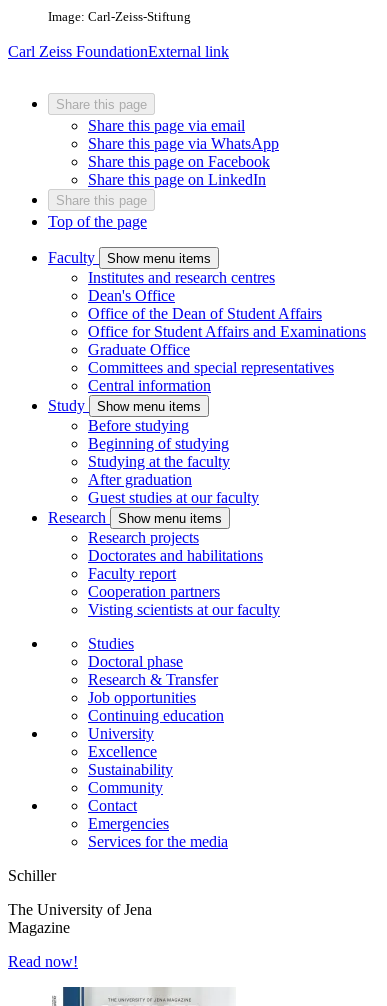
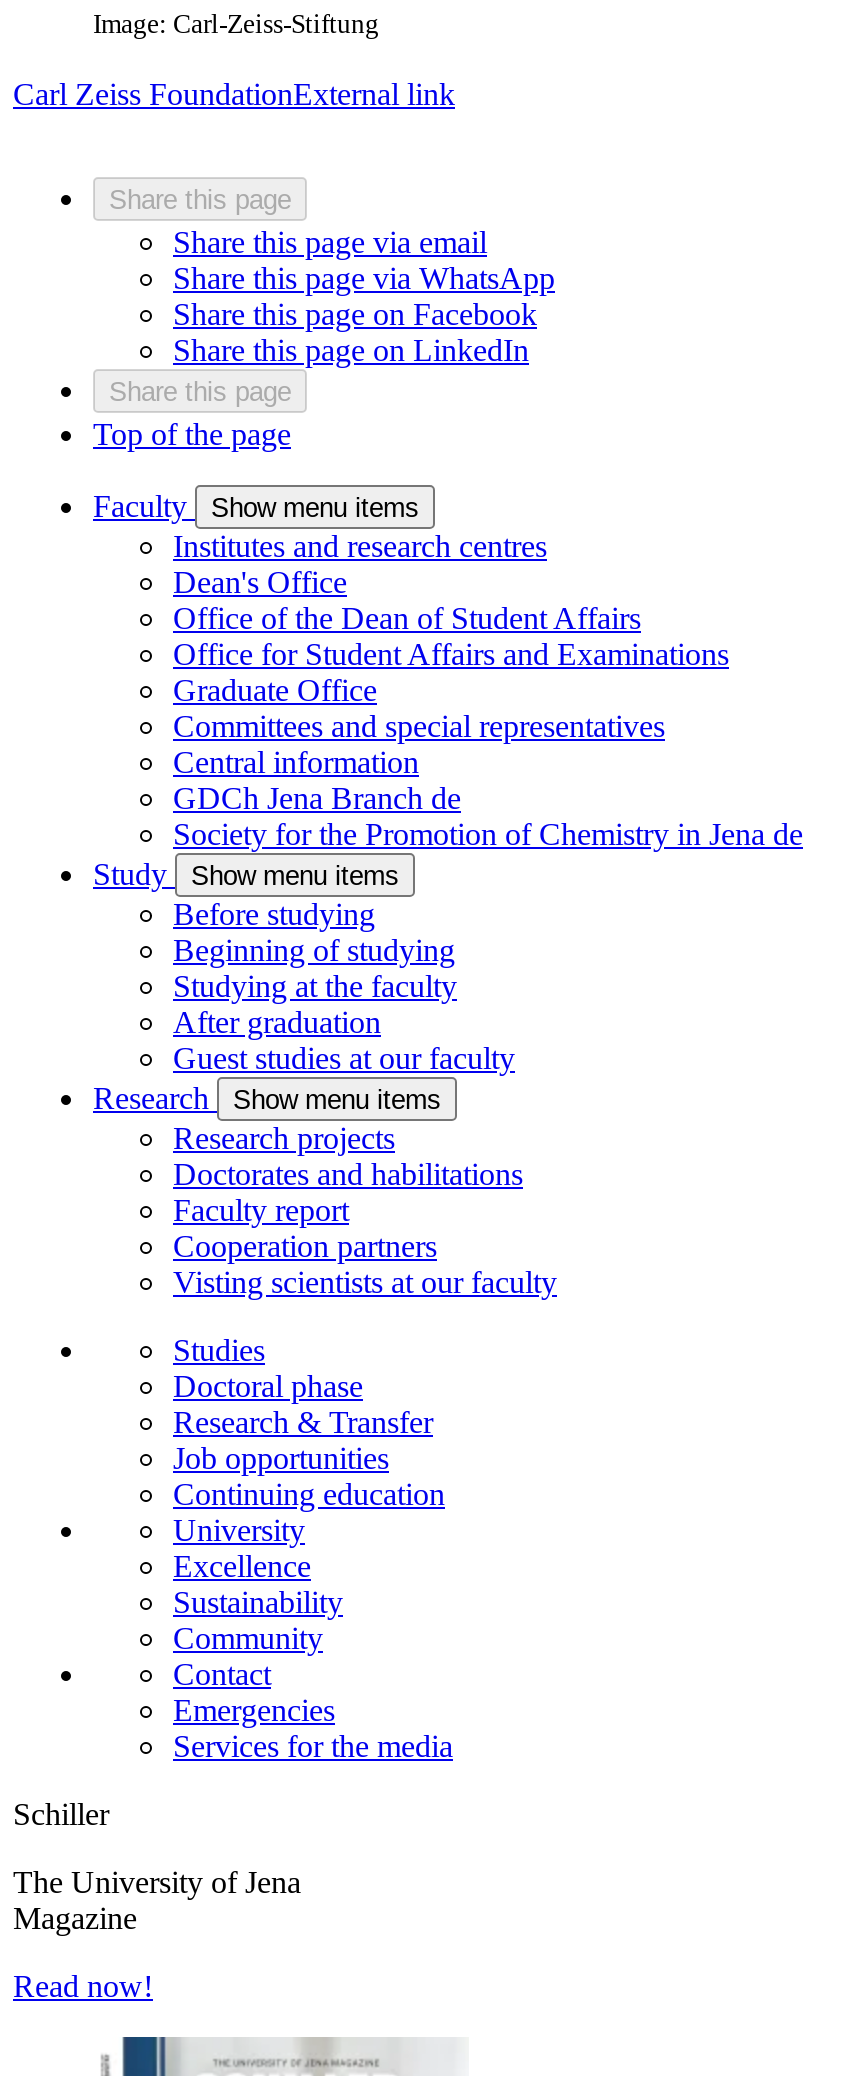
none -> [173,781,803,851] GDCh Jena Branch de | Society for the Promotion of Chemistry in Jena de

